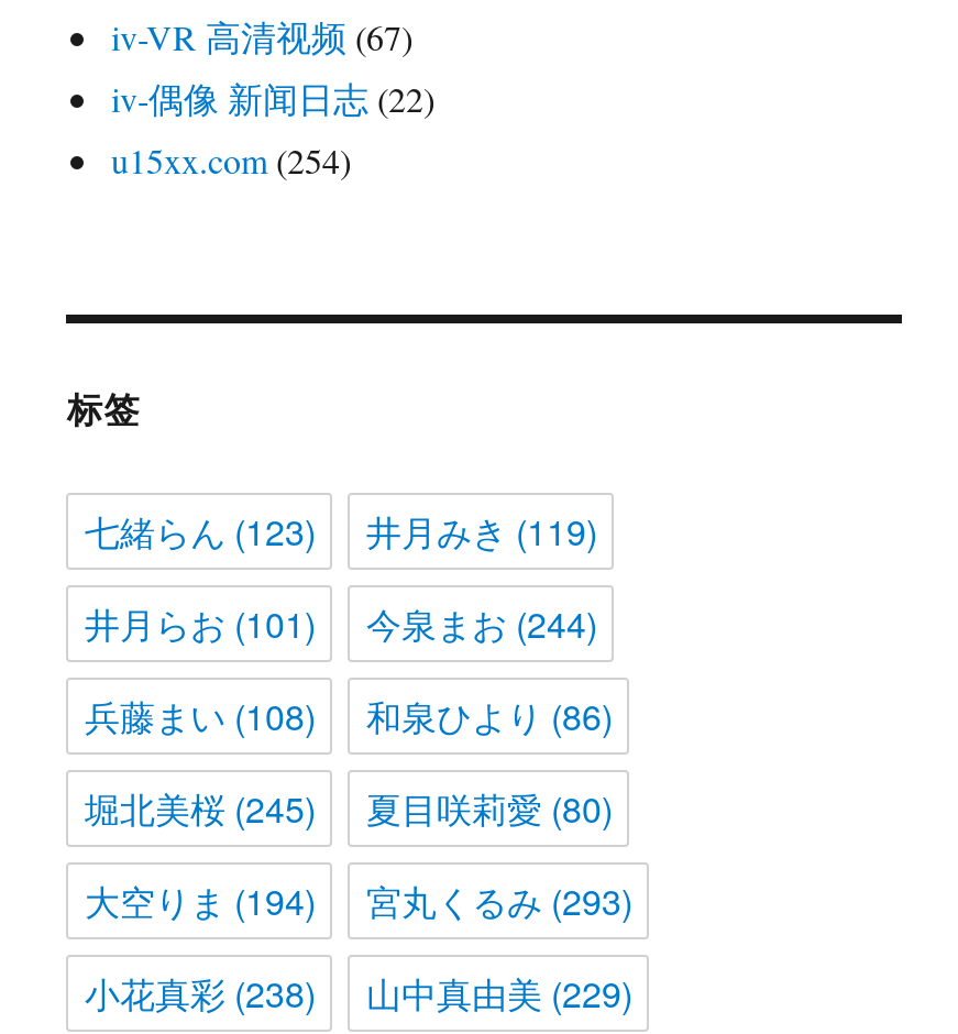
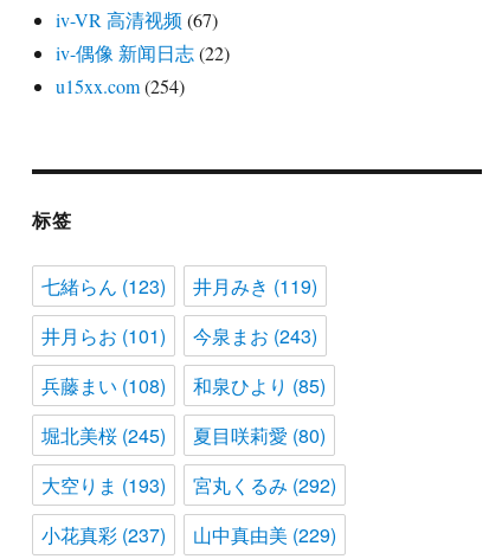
[85,598,597,649] 井月らお(101) 今泉まお(244) -> [42,322,318,349] 井月らお(101) 今泉まお(243)
[85,691,613,741] 兵藤まい(108) 和泉ひより(86) -> [42,372,326,399] 兵藤まい(108) 和泉ひより(85)
[85,875,316,926] 大空りま(194) -> [42,471,166,498] 大空りま(193)
[366,875,632,926] 宮丸くるみ(293) -> [194,471,337,498] 宮丸くるみ(292)
[85,968,632,1018] 小花真彩(238) 山中真由美(229) -> [42,521,337,548] 小花真彩(237) 山中真由美(229)

